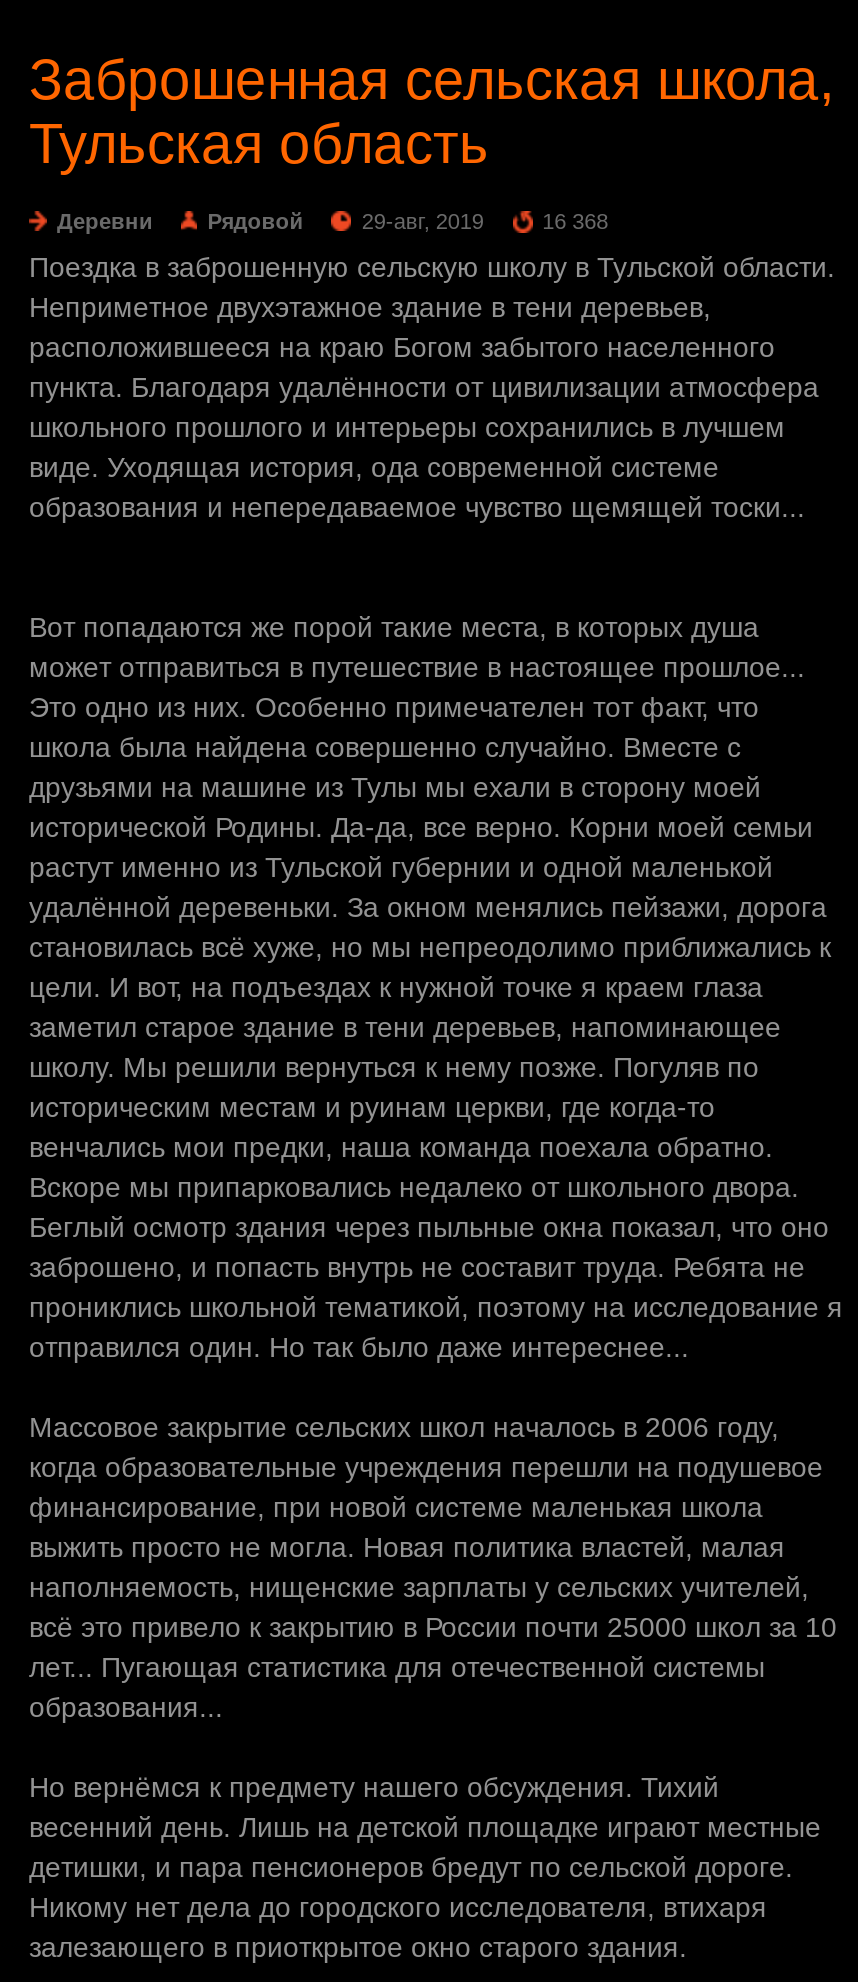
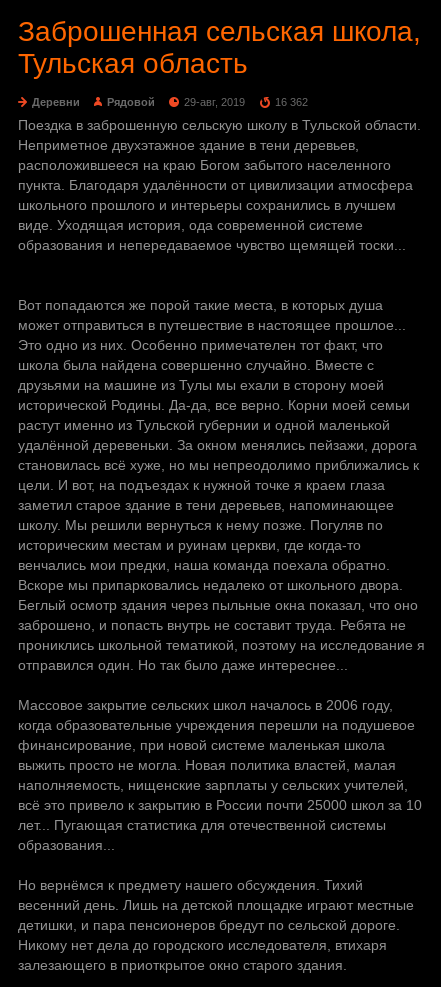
[542,209,608,233] 16 368 -> [275,96,308,108] 16 362

